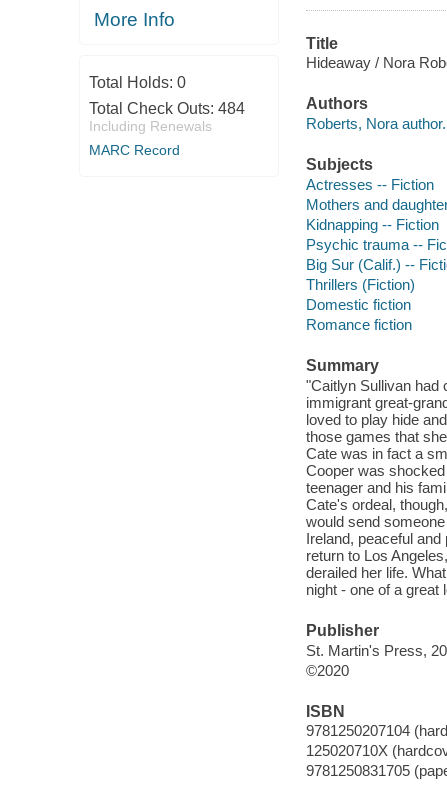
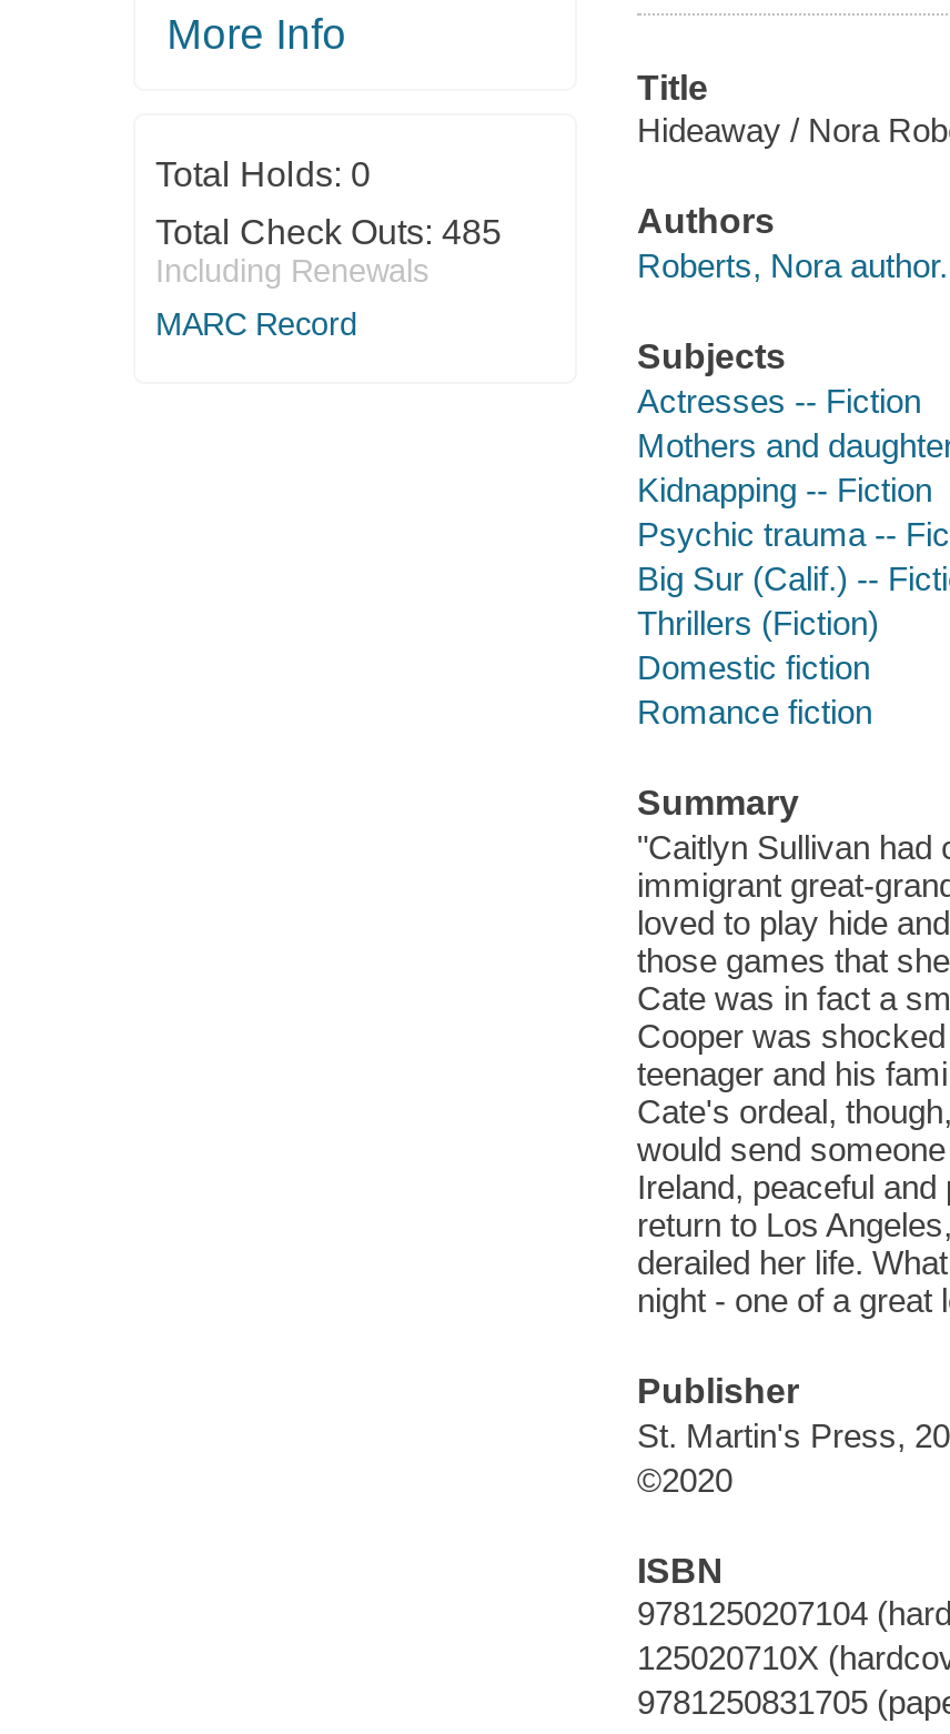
[89,100,245,117] Total Check Outs: 484 -> [155,212,502,250] Total Check Outs: 485

